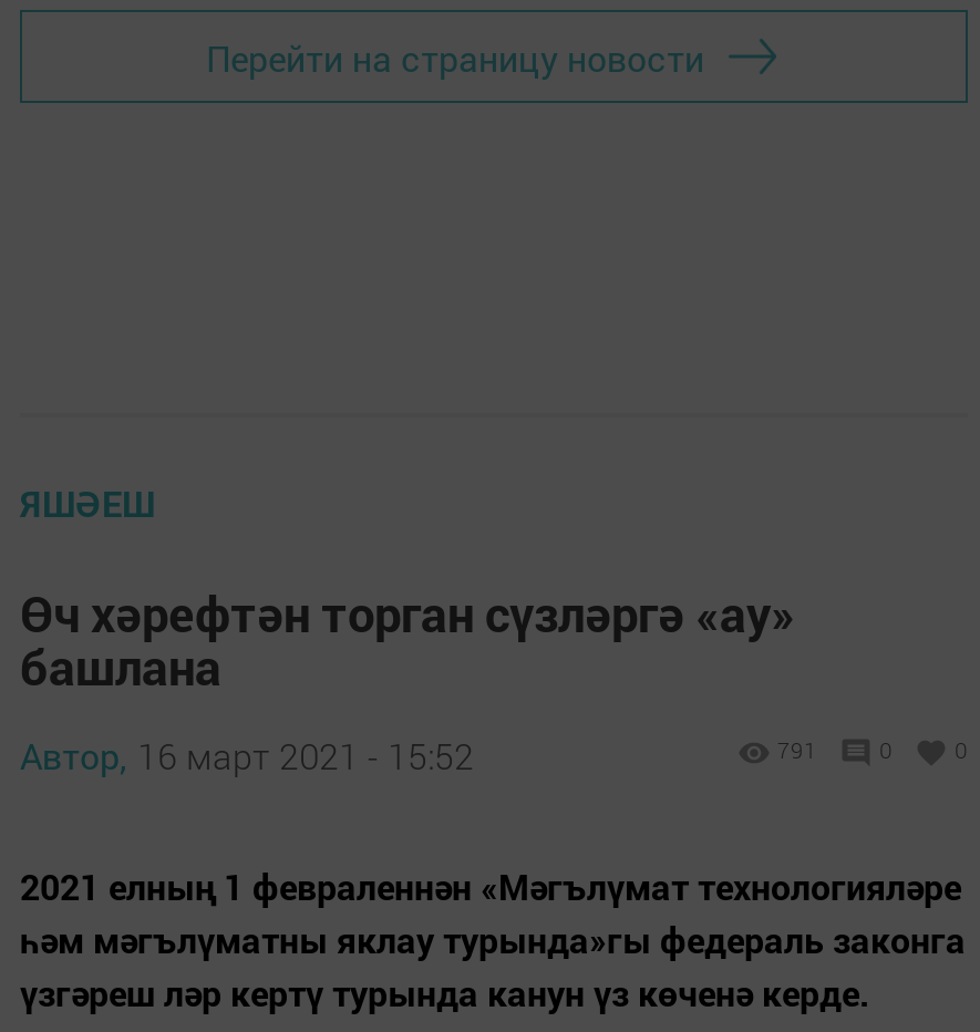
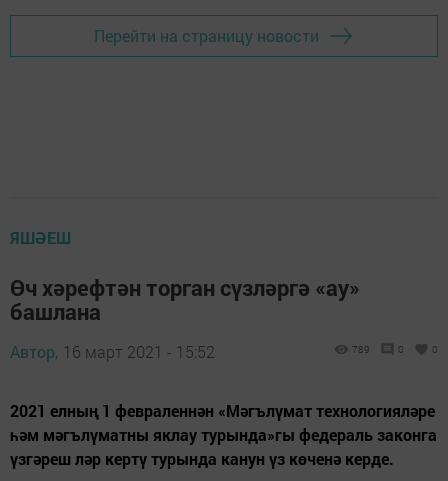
[777,737,817,765] 791 -> [352,343,370,356] 789

